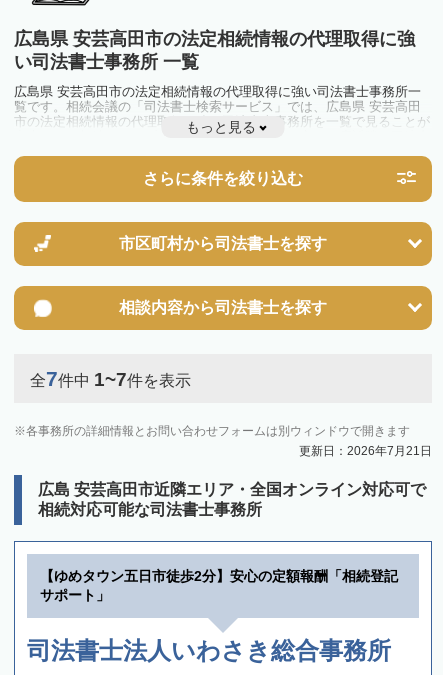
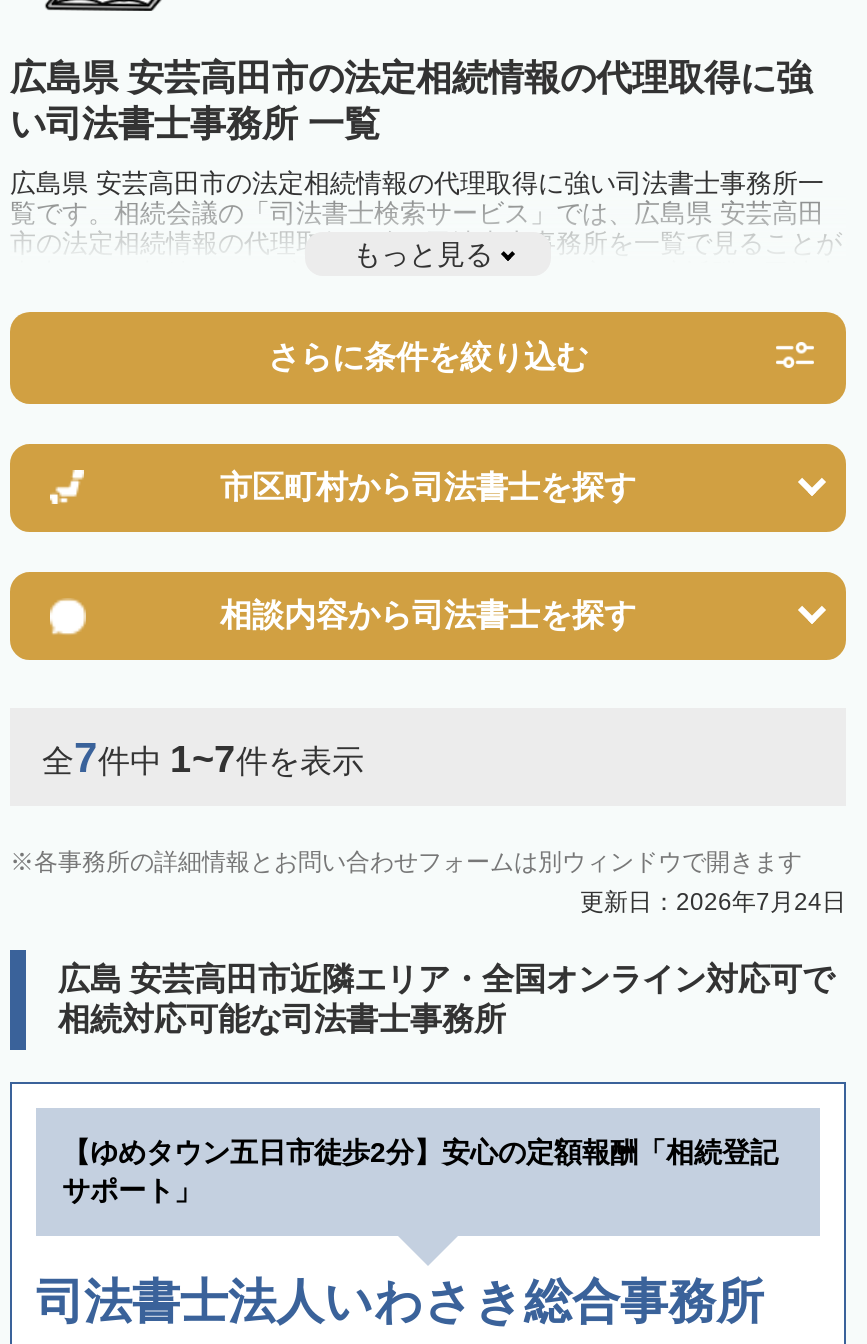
[299,444,432,458] 更新日：2026年7月21日 -> [580,888,846,916] 更新日：2026年7月24日

